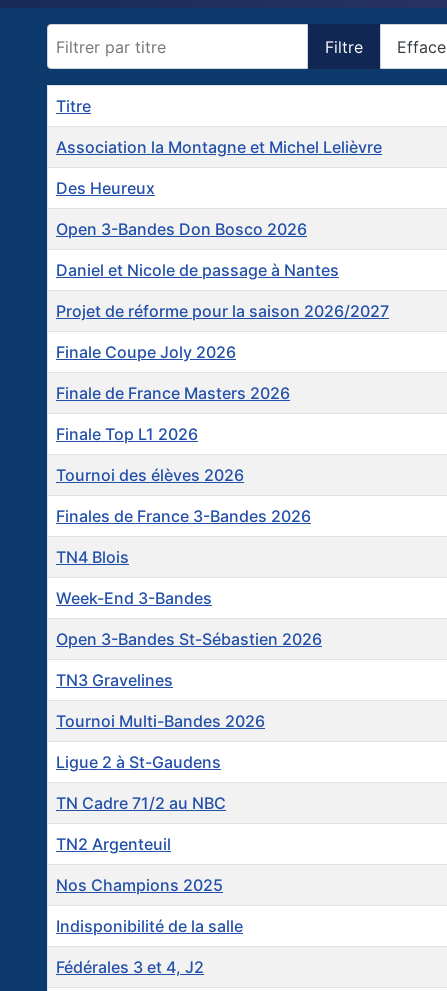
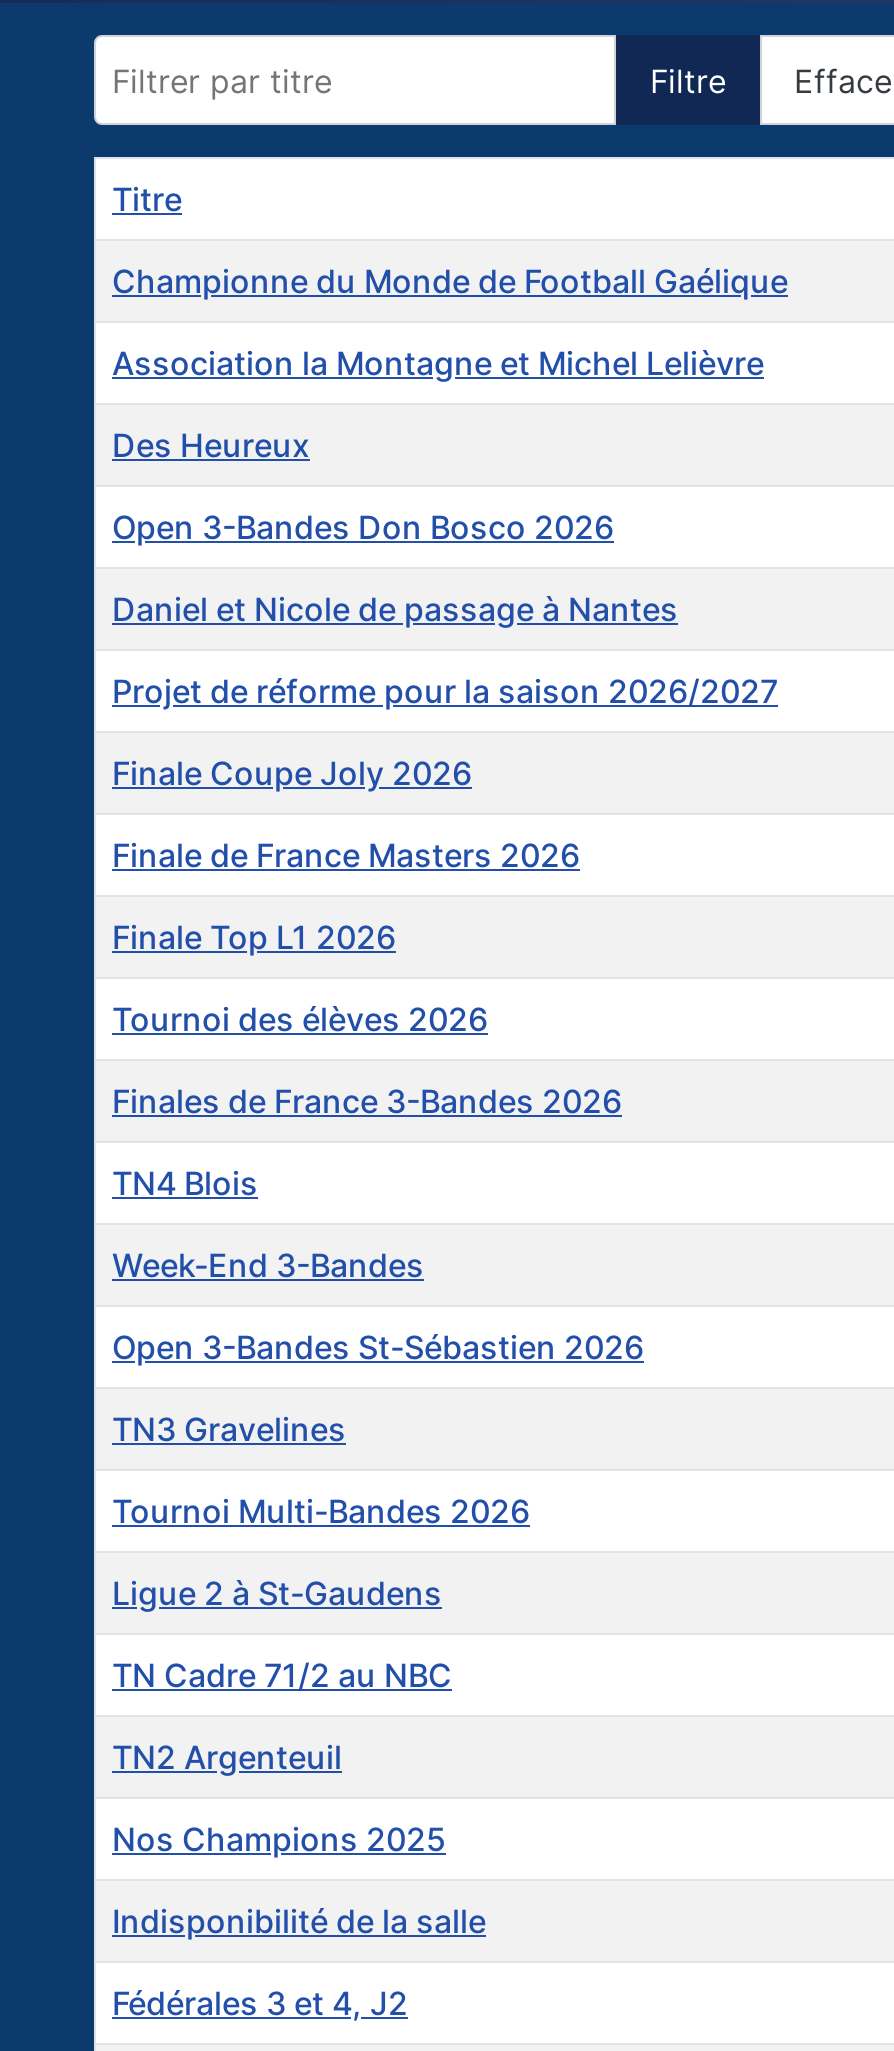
none -> [112,261,788,301] Championne du Monde de Football Gaélique

